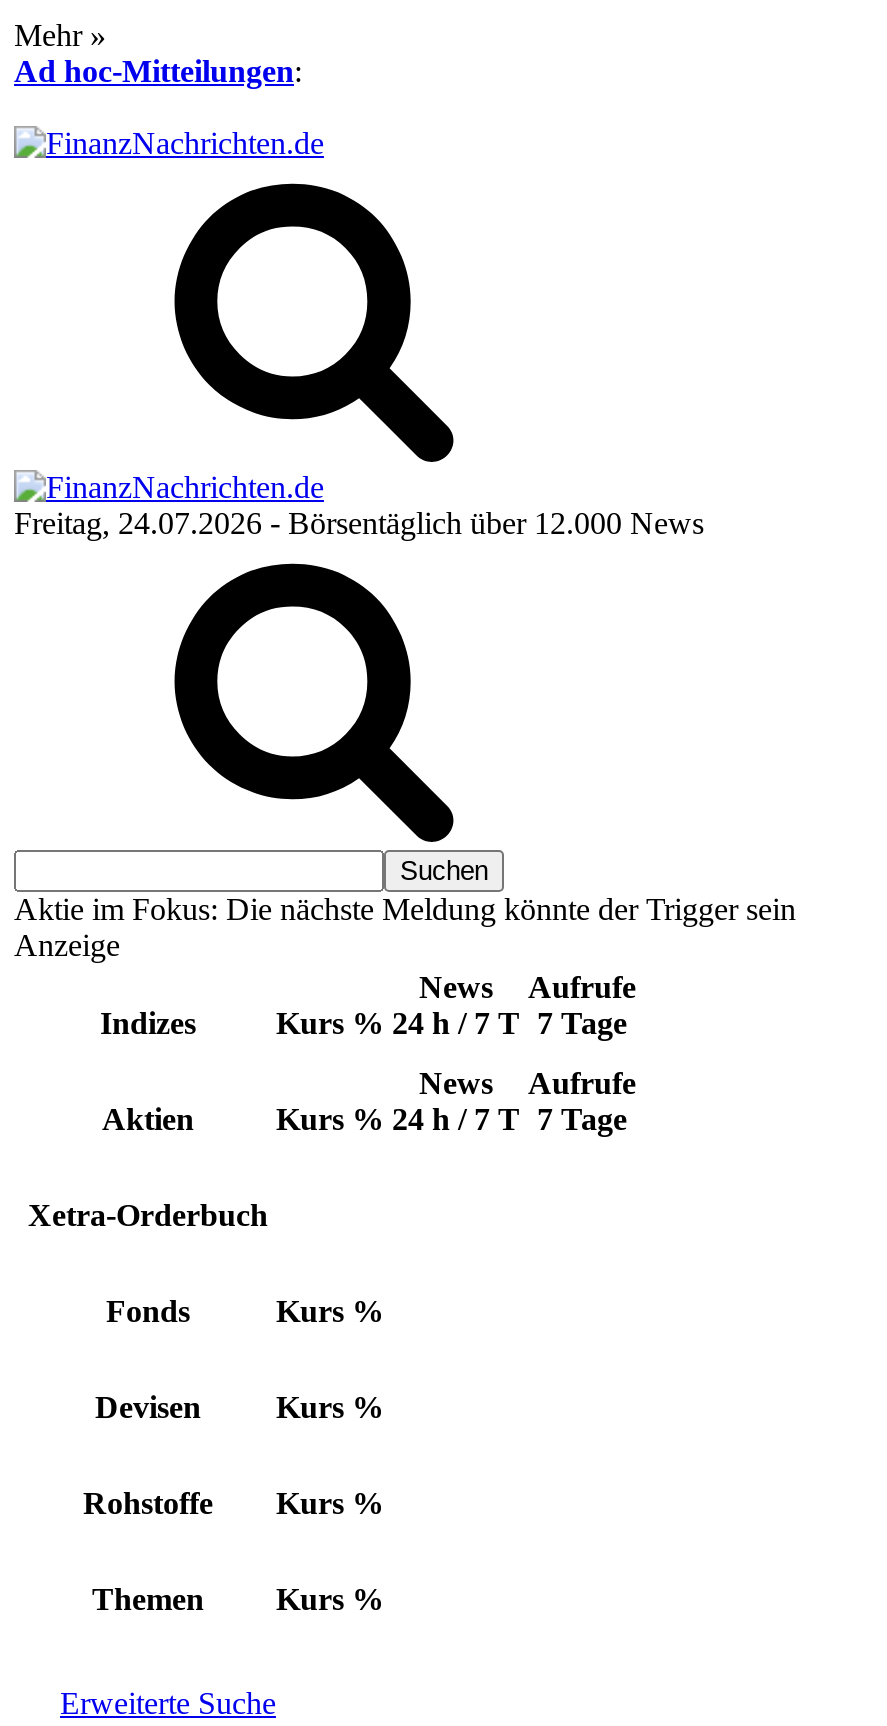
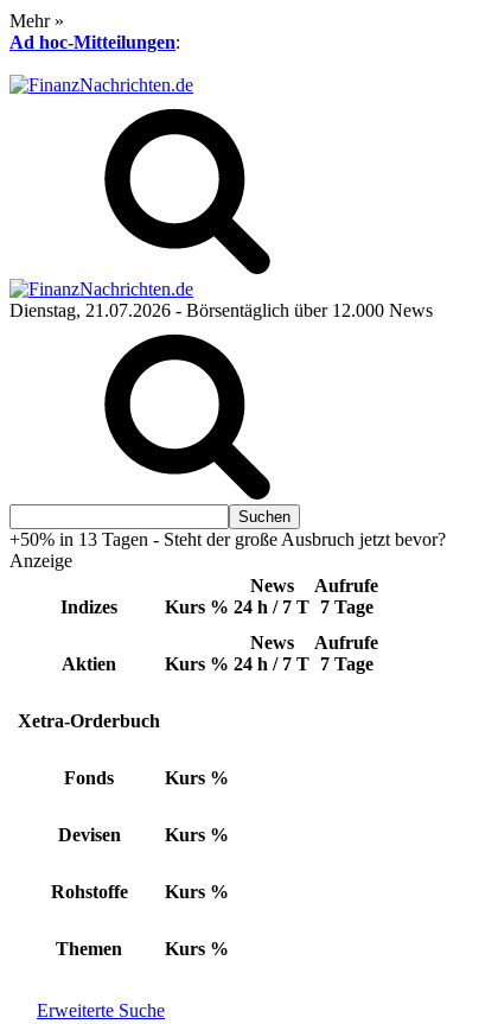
[14,506,704,540] Freitag, 24.07.2026 - Börsentäglich über 12.000 News -> [9,300,433,320] Dienstag, 21.07.2026 - Börsentäglich über 12.000 News
[14,892,796,926] Aktie im Fokus: Die nächste Meldung könnte der Trigger sein -> [9,529,446,549] +50% in 13 Tagen - Steht der große Ausbruch jetzt bevor?

